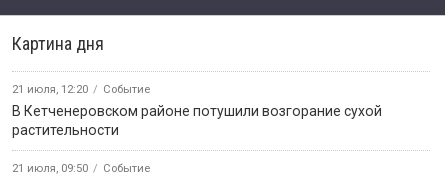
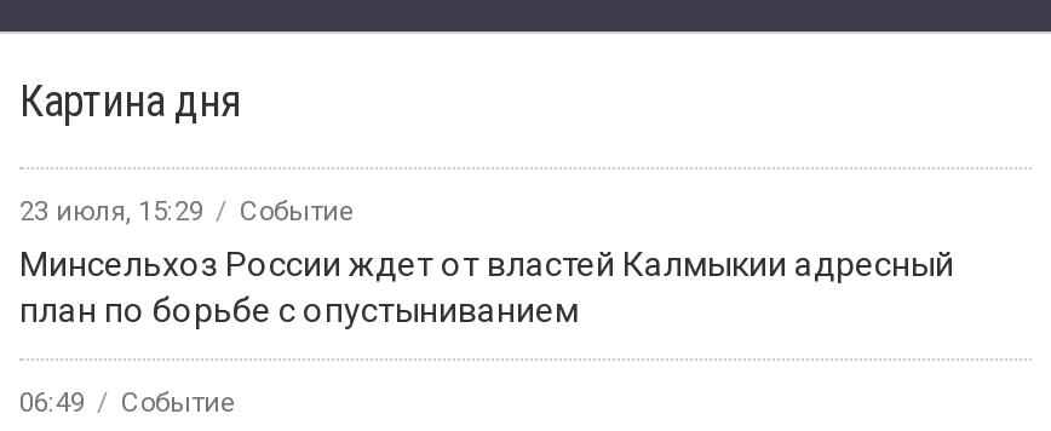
[12,83,150,96] 21 июля, 12:20 Событие -> [19,197,354,229] 23 июля, 15:29 Событие
[12,103,382,138] В Кетченеровском районе потушили возгорание сухой | растительности -> [19,246,954,330] Минсельхоз России ждет от властей Калмыкии адресный | план по борьбе с опустыниванием
[12,162,150,175] 21 июля, 09:50 Событие -> [19,388,235,420] 06:49 Событие

